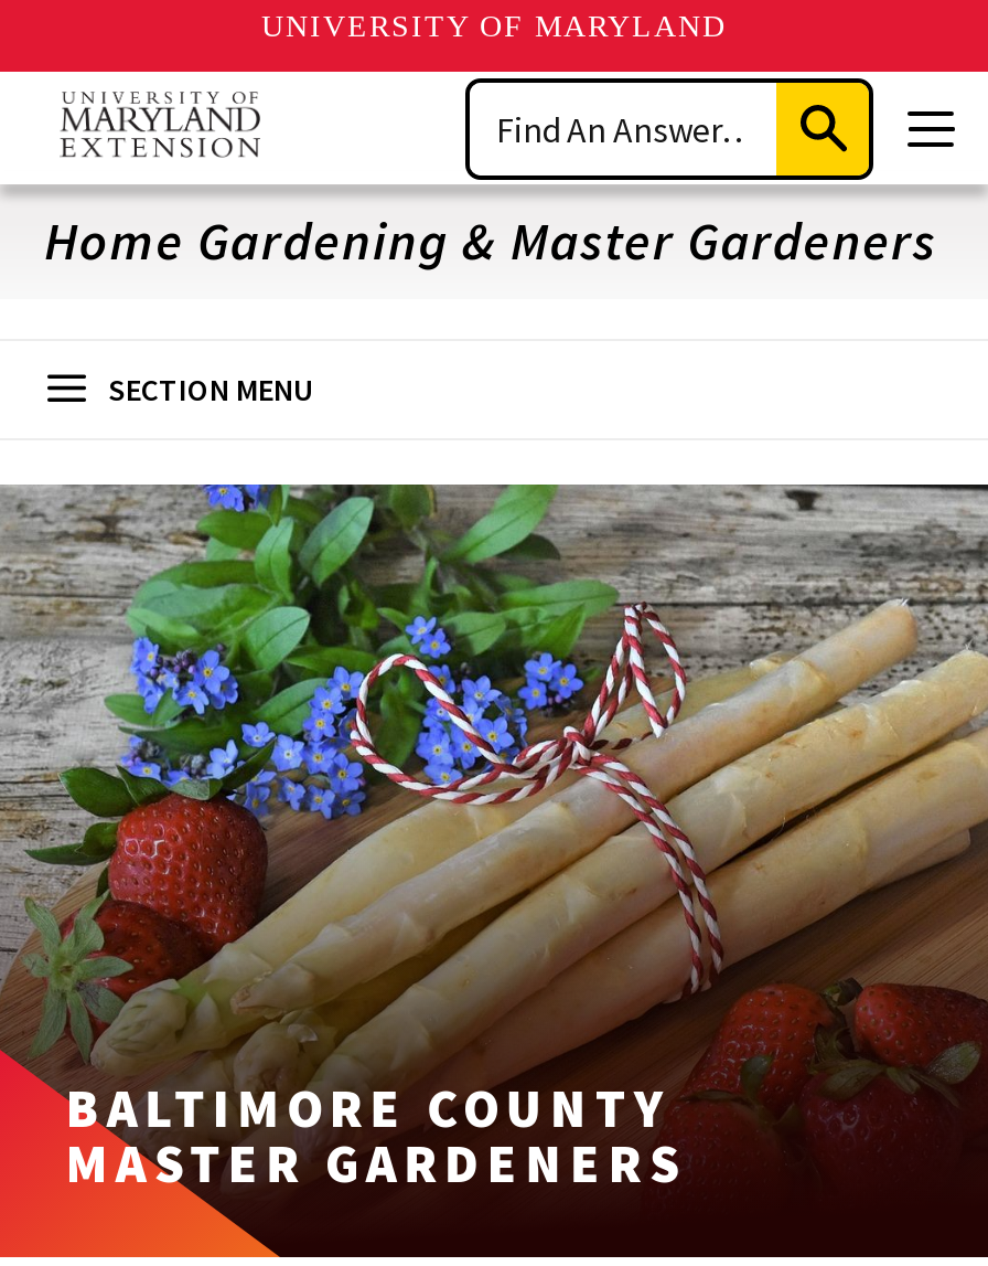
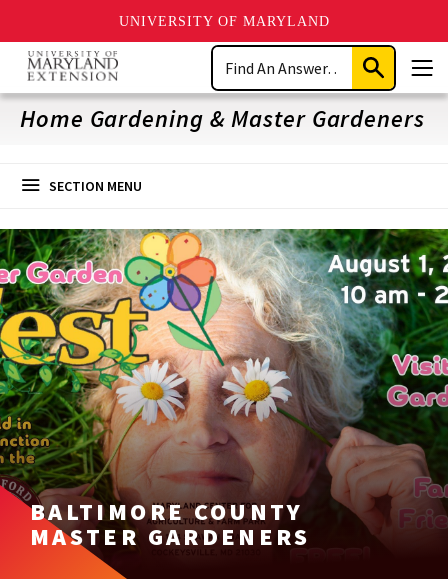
[7,482,981,1140] [image] -> [3,228,445,525] [image]

